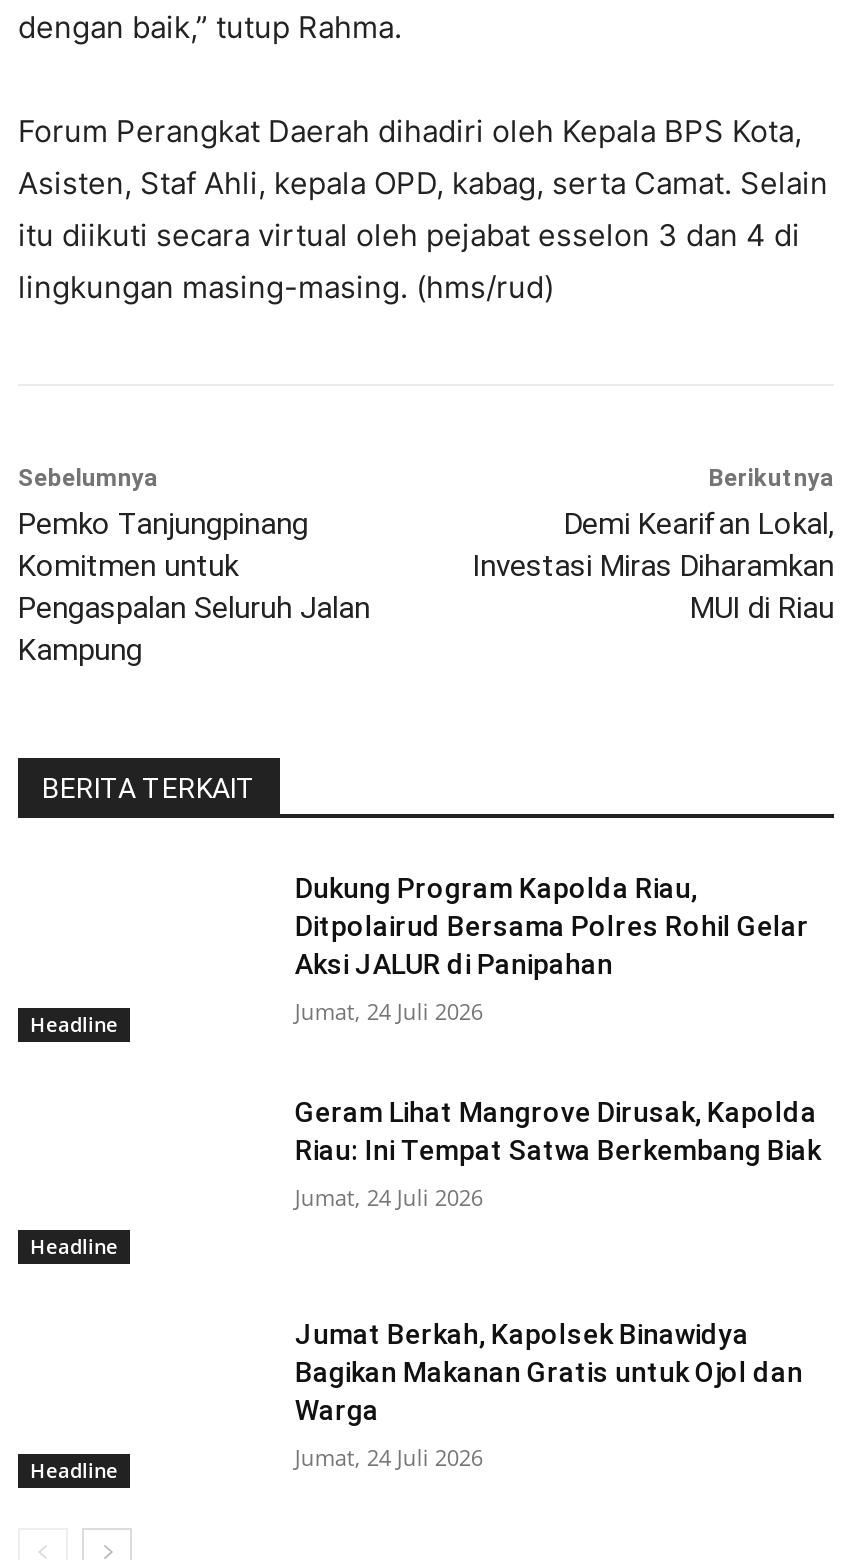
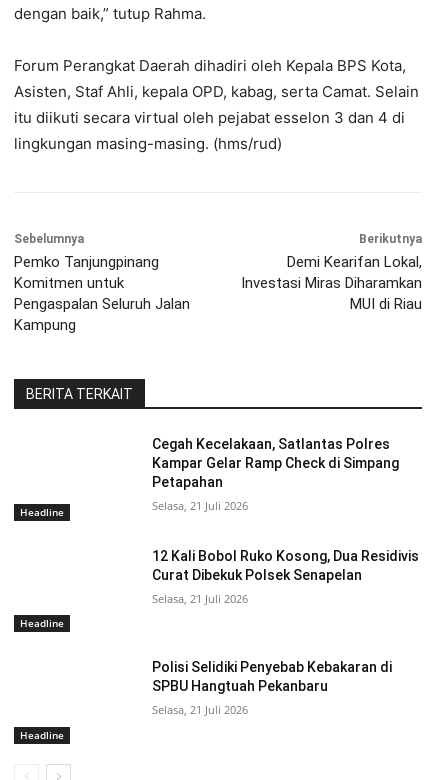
[295,872,809,980] Dukung Program Kapolda Riau, | Ditpolairud Bersama Polres Rohil Gelar | Aksi JALUR di Panipahan -> [152,436,399,490] Cegah Kecelakaan, Satlantas Polres | Kampar Gelar Ramp Check di Simpang | Petapahan
[295,996,483,1026] Jumat, 24 Juli 2026 -> [152,498,248,513] Selasa, 21 Juli 2026
[295,1095,821,1165] Geram Lihat Mangrove Dirusak, Kapolda | Riau: Ini Tempat Satwa Berkembang Biak -> [152,548,419,583] 12 Kali Bobol Ruko Kosong, Dua Residivis | Curat Dibekuk Polsek Senapelan
[295,1181,483,1211] Jumat, 24 Juli 2026 -> [152,591,248,606] Selasa, 21 Juli 2026
[295,1319,803,1427] Jumat Berkah, Kapolsek Binawidya | Bagikan Makanan Gratis untuk Ojol dan | Warga -> [152,659,392,694] Polisi Selidiki Penyebab Kebakaran di | SPBU Hangtuah Pekanbaru
[295,1443,483,1473] Jumat, 24 Juli 2026 -> [152,702,248,717] Selasa, 21 Juli 2026

